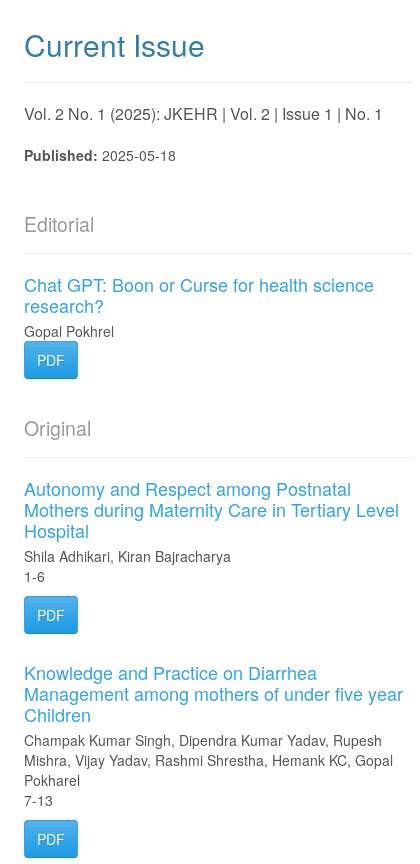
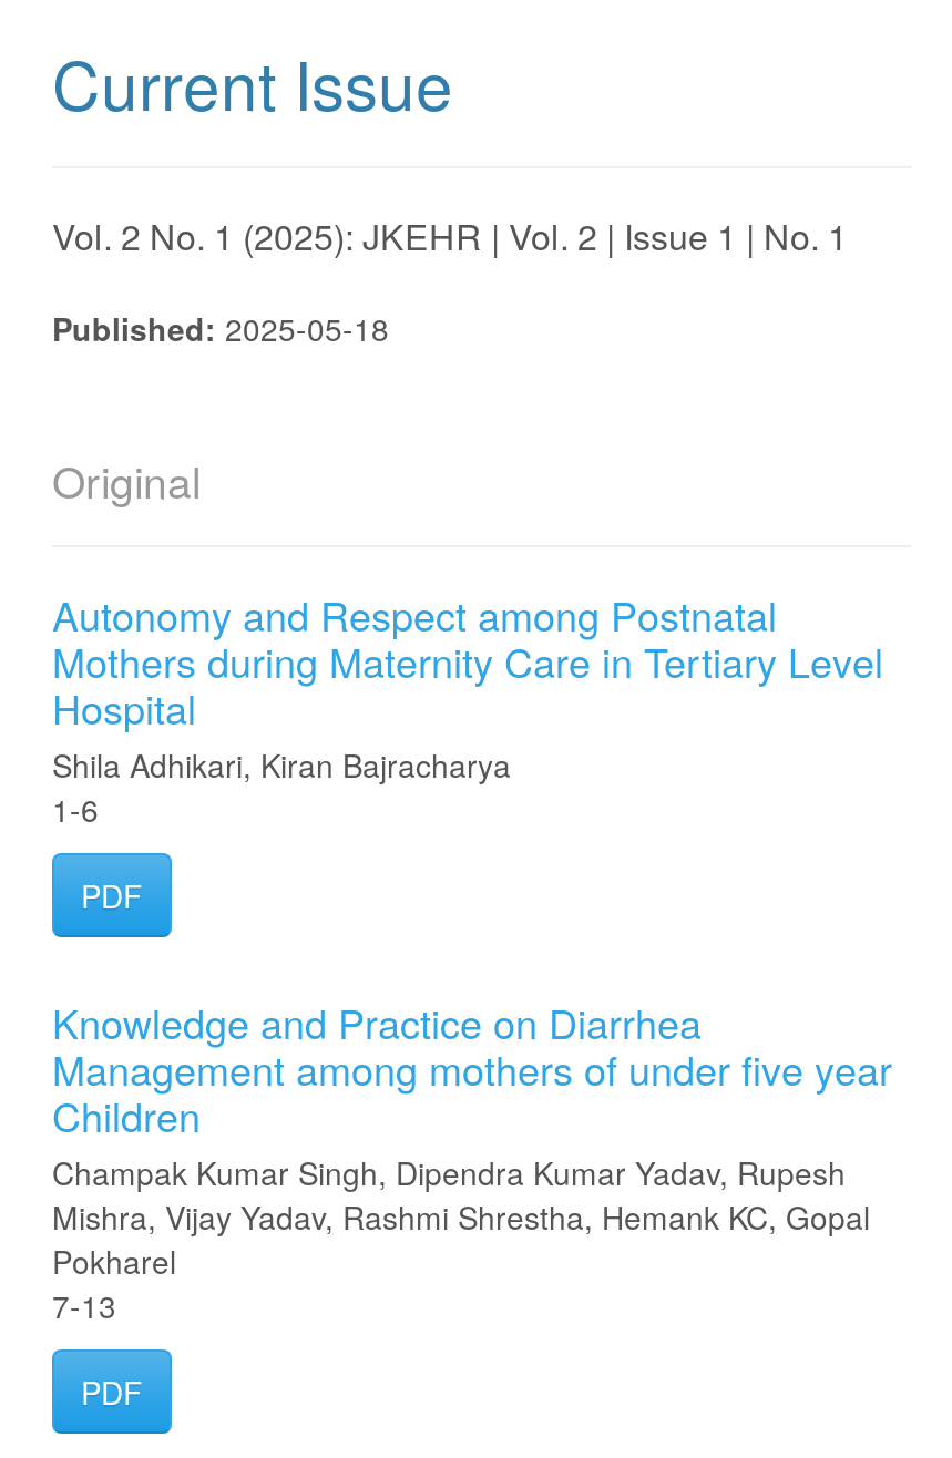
[24,210,374,370] Editorial | Chat GPT: Boon or Curse for health science | research? | Gopal Pokhrel | PDF -> none

